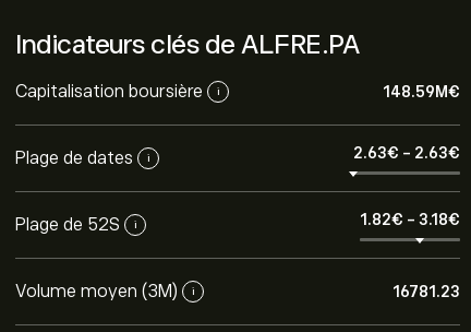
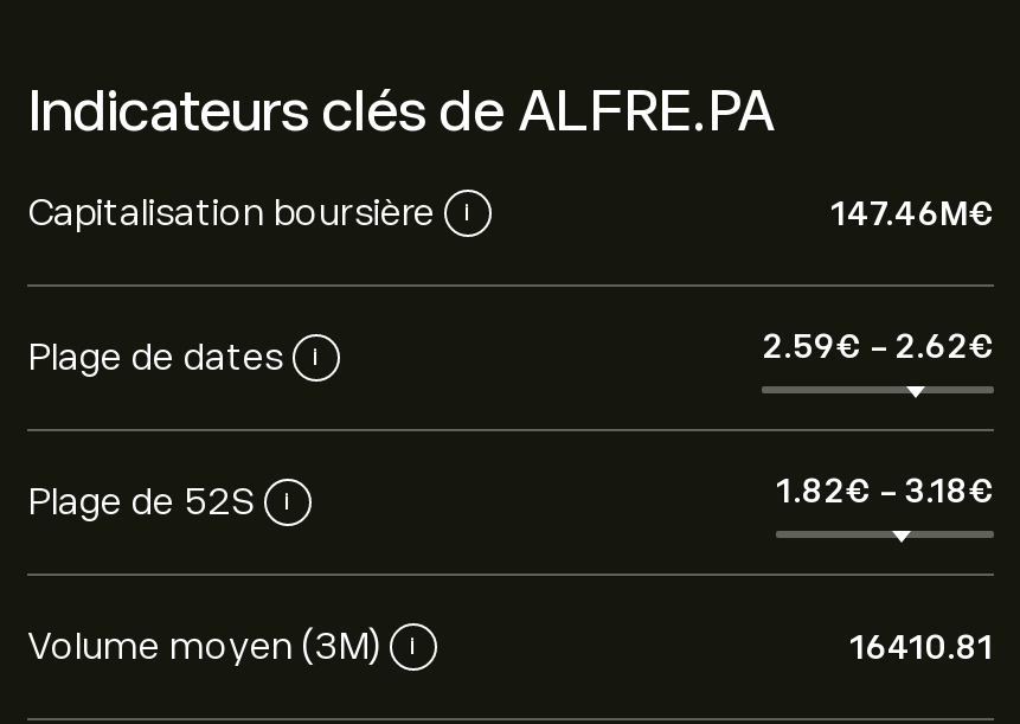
[383,83,460,100] 148.59M€ -> [830,194,994,232] 147.46M€
[353,144,460,161] 2.63€- 2.63€ -> [762,326,994,364] 2.59€- 2.62€
[392,283,460,300] 16781.23 -> [849,628,994,666] 16410.81

